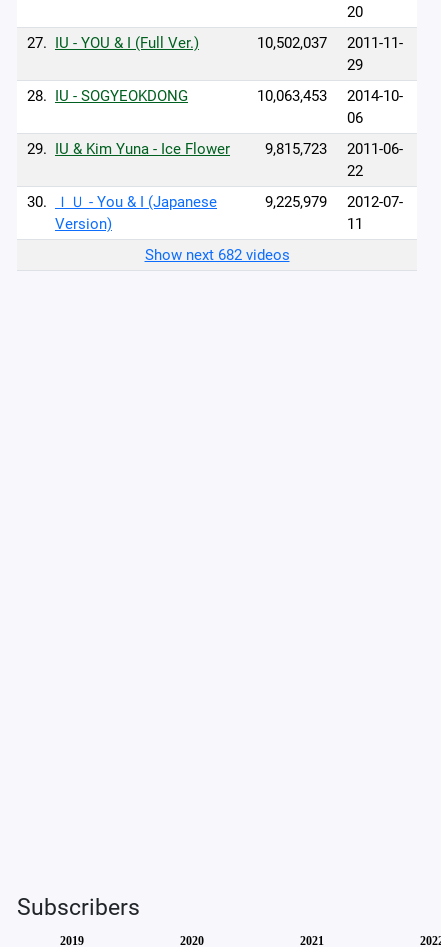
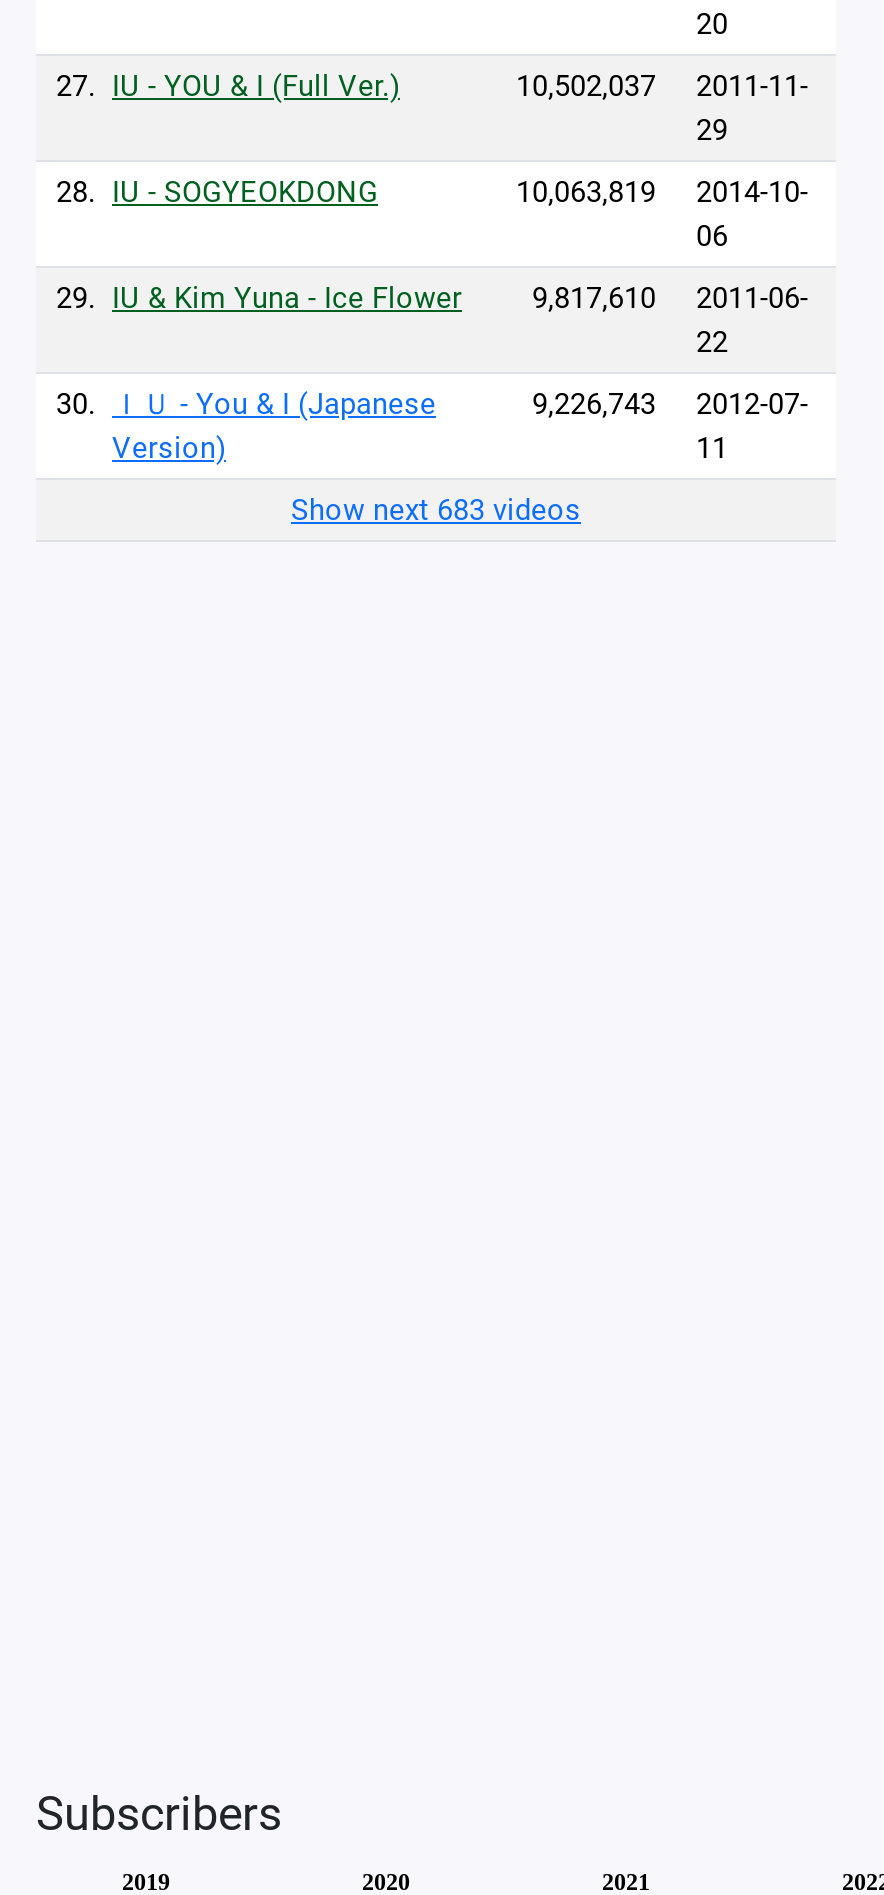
[257,87,403,105] 10,063,453 2014-10- -> [516,174,808,210] 10,063,819 2014-10-
[27,140,403,158] 29. IU & Kim Yuna - Ice Flower 9,815,723 2011-06- -> [56,280,808,316] 29. IU & Kim Yuna - Ice Flower 9,817,610 2011-06-
[265,193,403,211] 9,225,979 2012-07- -> [532,386,808,422] 9,226,743 2012-07-
[144,246,289,264] Show next 682 videos -> [291,492,581,528] Show next 683 videos

